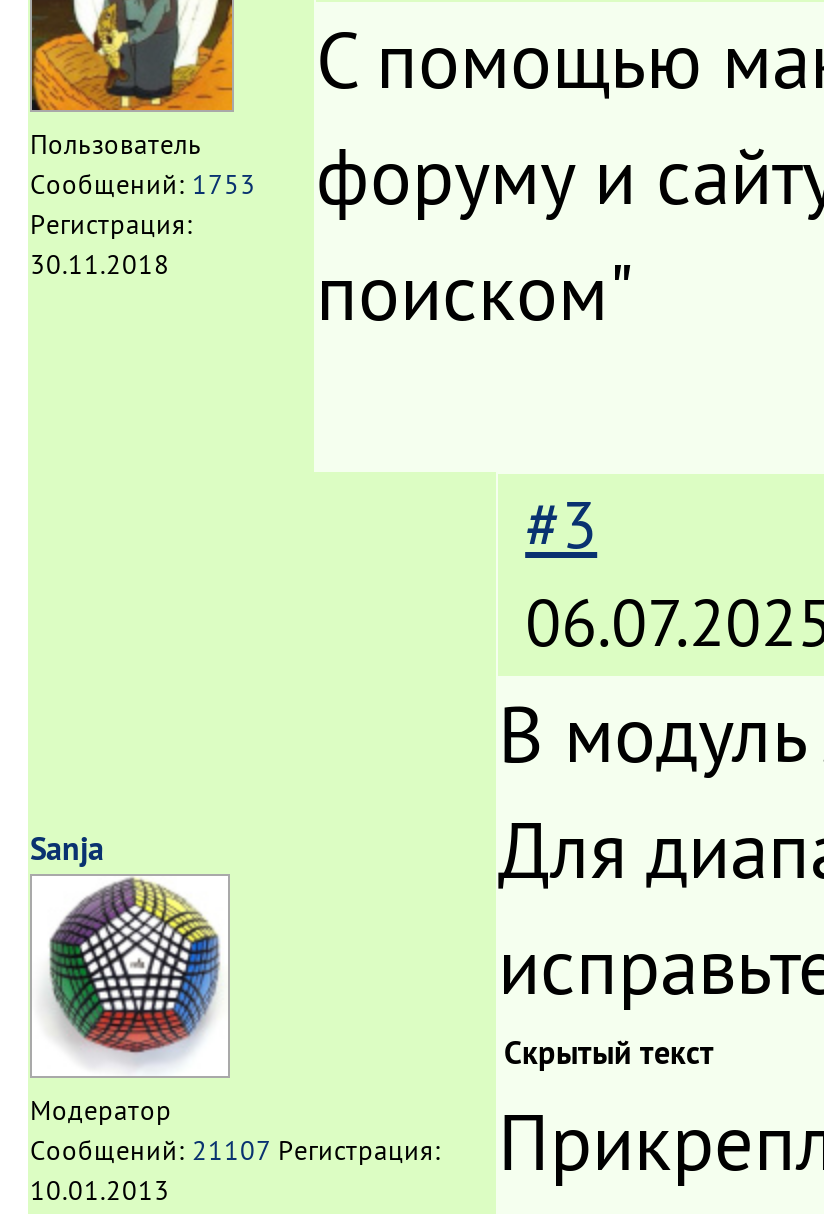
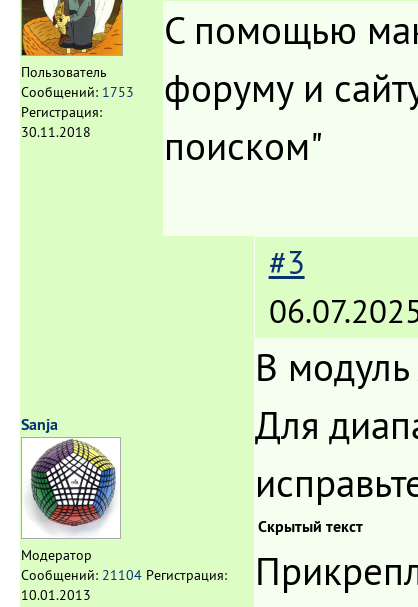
[30,1132,440,1168] Сообщений: 21107 Регистрация: -> [21,566,227,584] Сообщений: 21104 Регистрация:

